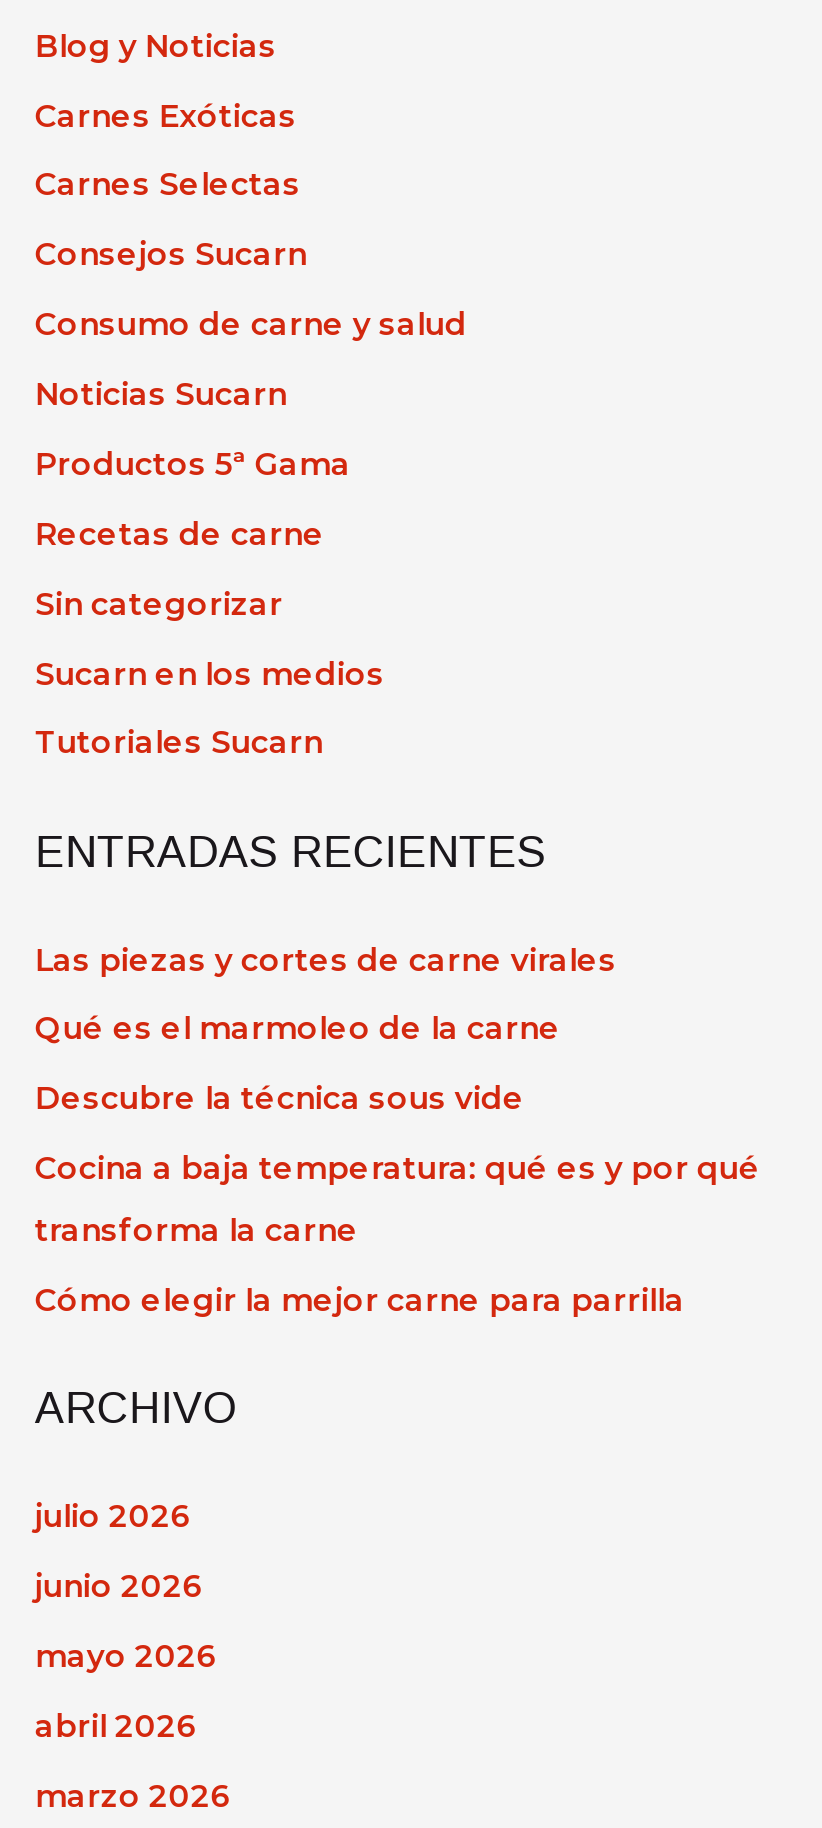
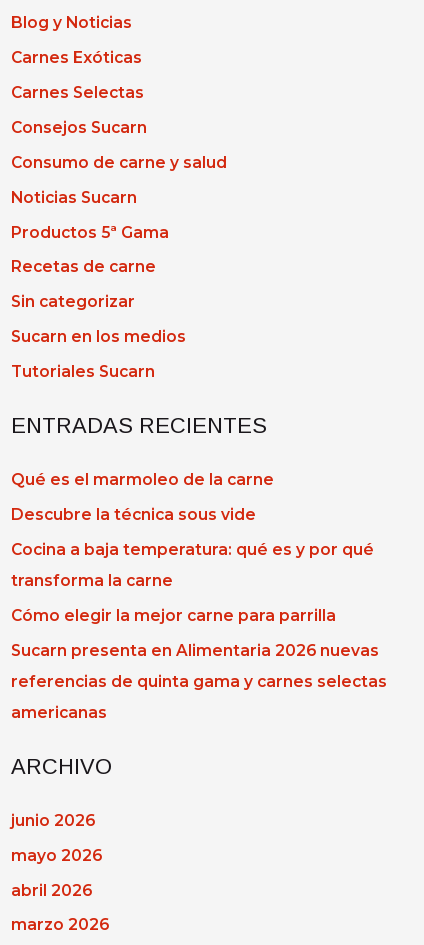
[35,940,617,978] Las piezas y cortes de carne virales -> none
moved [35,1010,761,1319] -> [11,470,374,625]: Qué es el marmoleo de la carne | Descubre la técnica sous vide | Cocina a baja temperatura: qué es y por qué | transforma la carne | Cómo elegir la mejor carne para parrilla
none -> [11,641,387,722] Sucarn presenta en Alimentaria 2026 nuevas | referencias de quinta gama y carnes selectas | americanas
moved [35,1384,237,1434] -> [11,754,112,779]: ARCHIVO
[35,1498,191,1536] julio 2026 -> none

